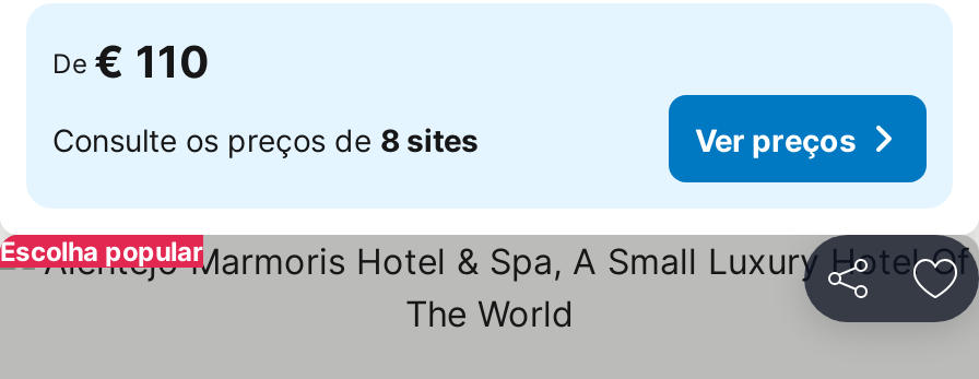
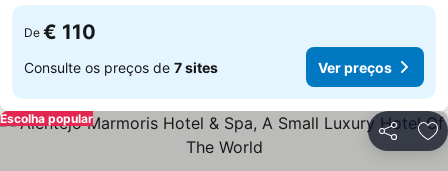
[52,120,479,157] Consulte os preços de 8 sites -> [24,58,218,75] Consulte os preços de 7 sites

